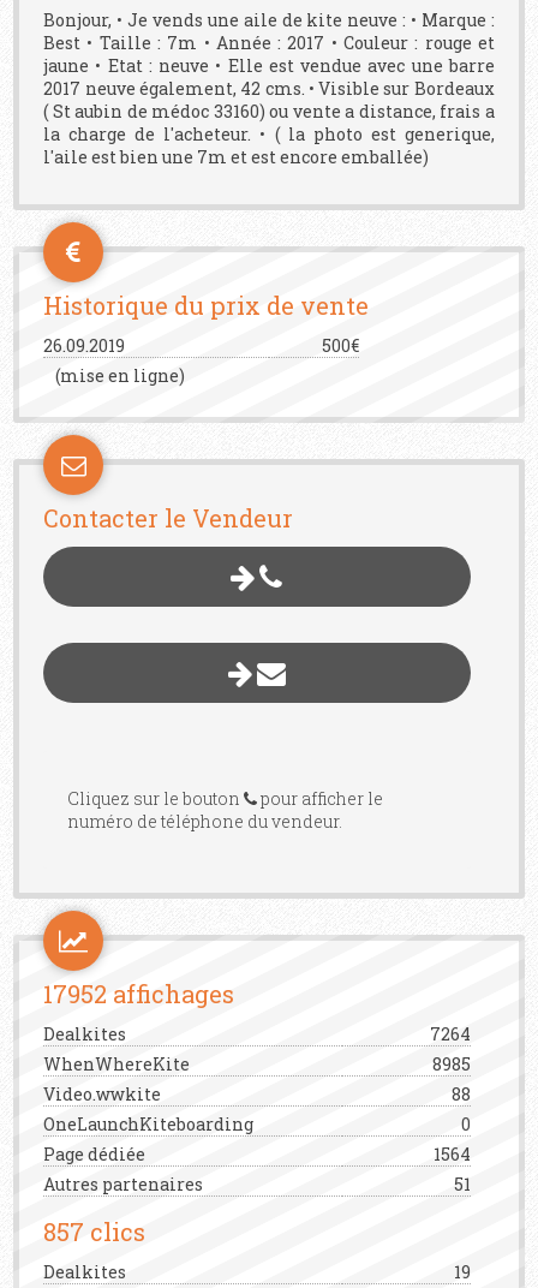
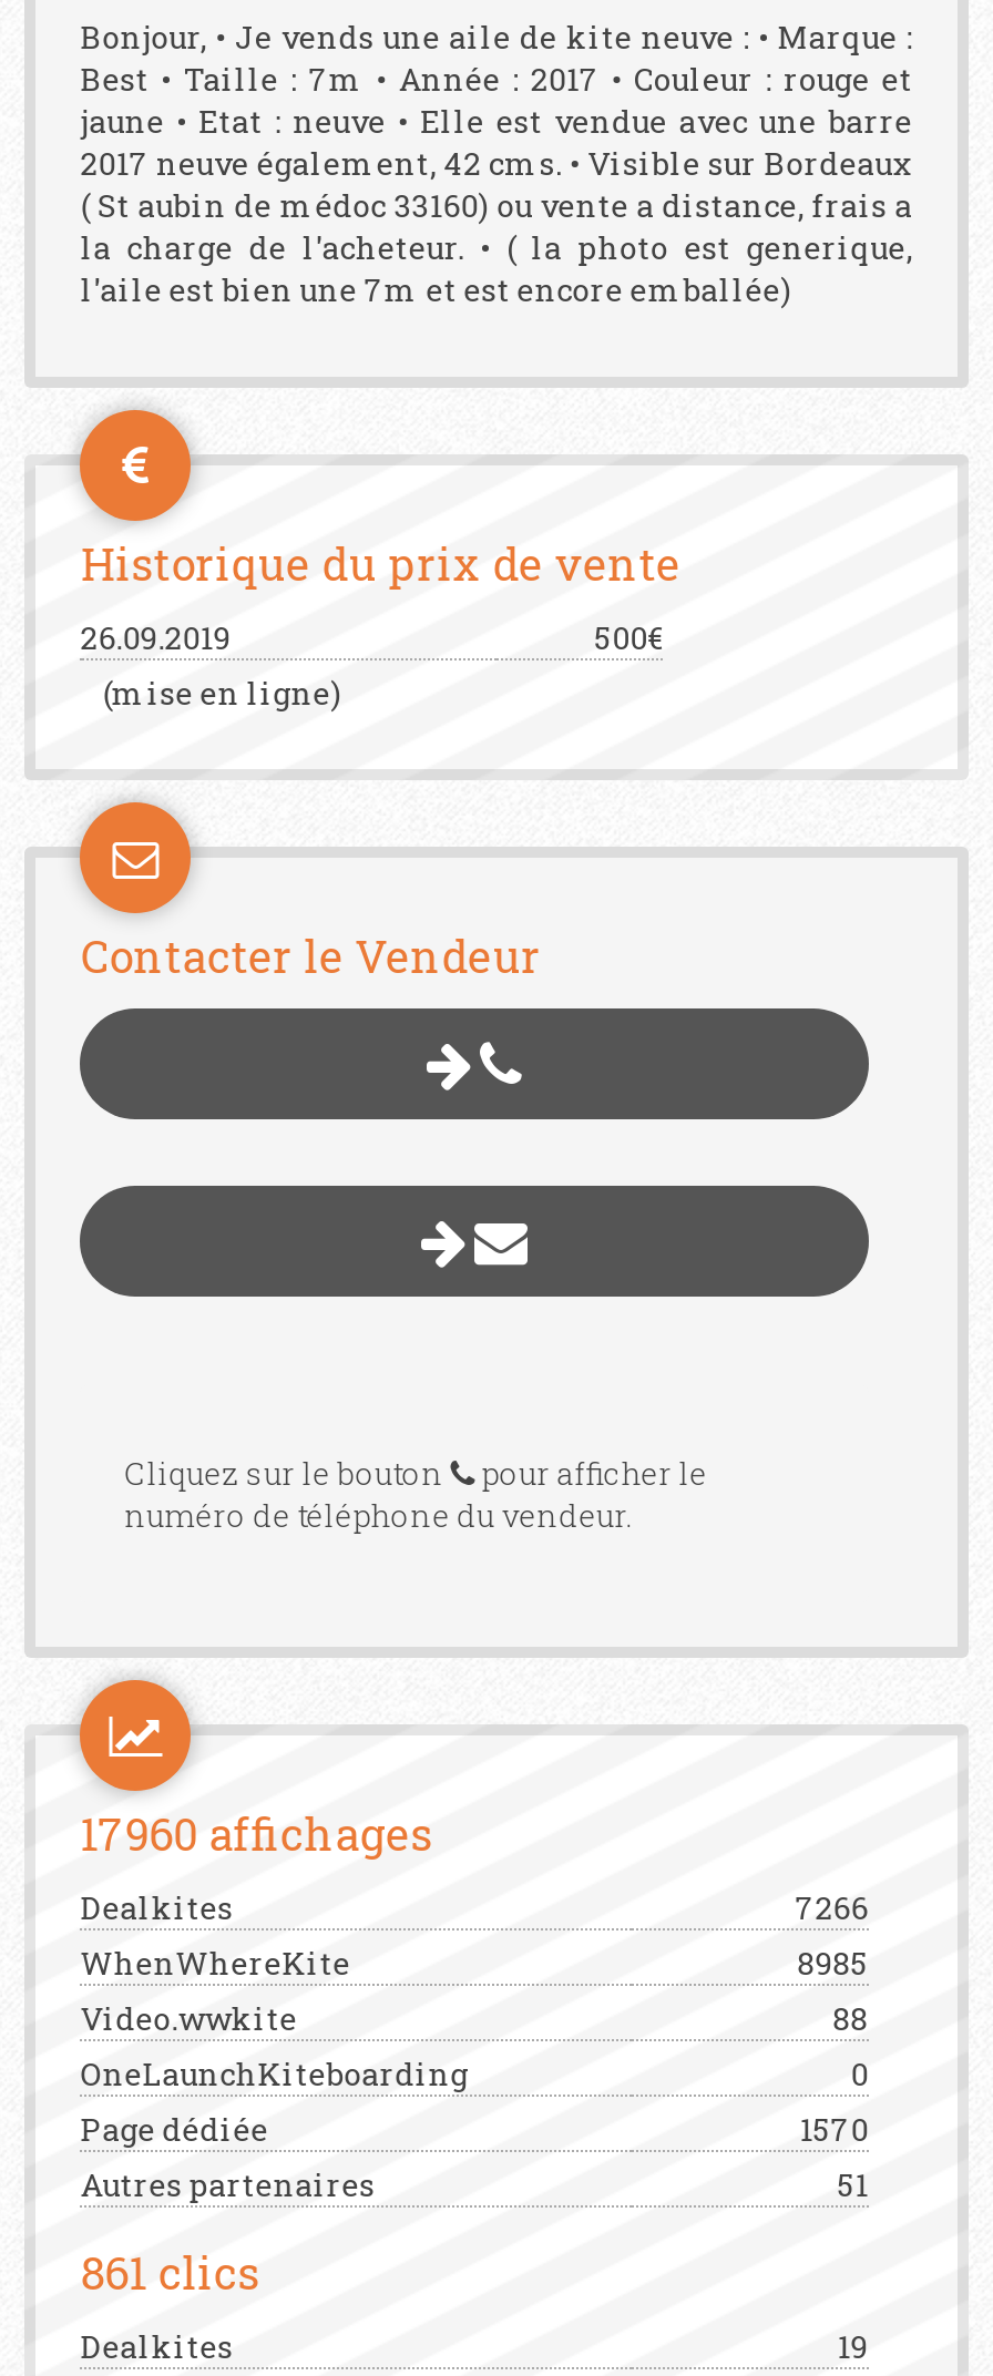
[43,978,234,1009] 17952 affichages -> [80,1804,433,1862] 17960 affichages
[430,1022,471,1045] 7264 -> [795,1886,868,1928] 7266
[433,1143,471,1165] 1564 -> [800,2108,868,2150] 1570
[43,1216,146,1247] 857 clics -> [80,2243,260,2301] 861 clics

